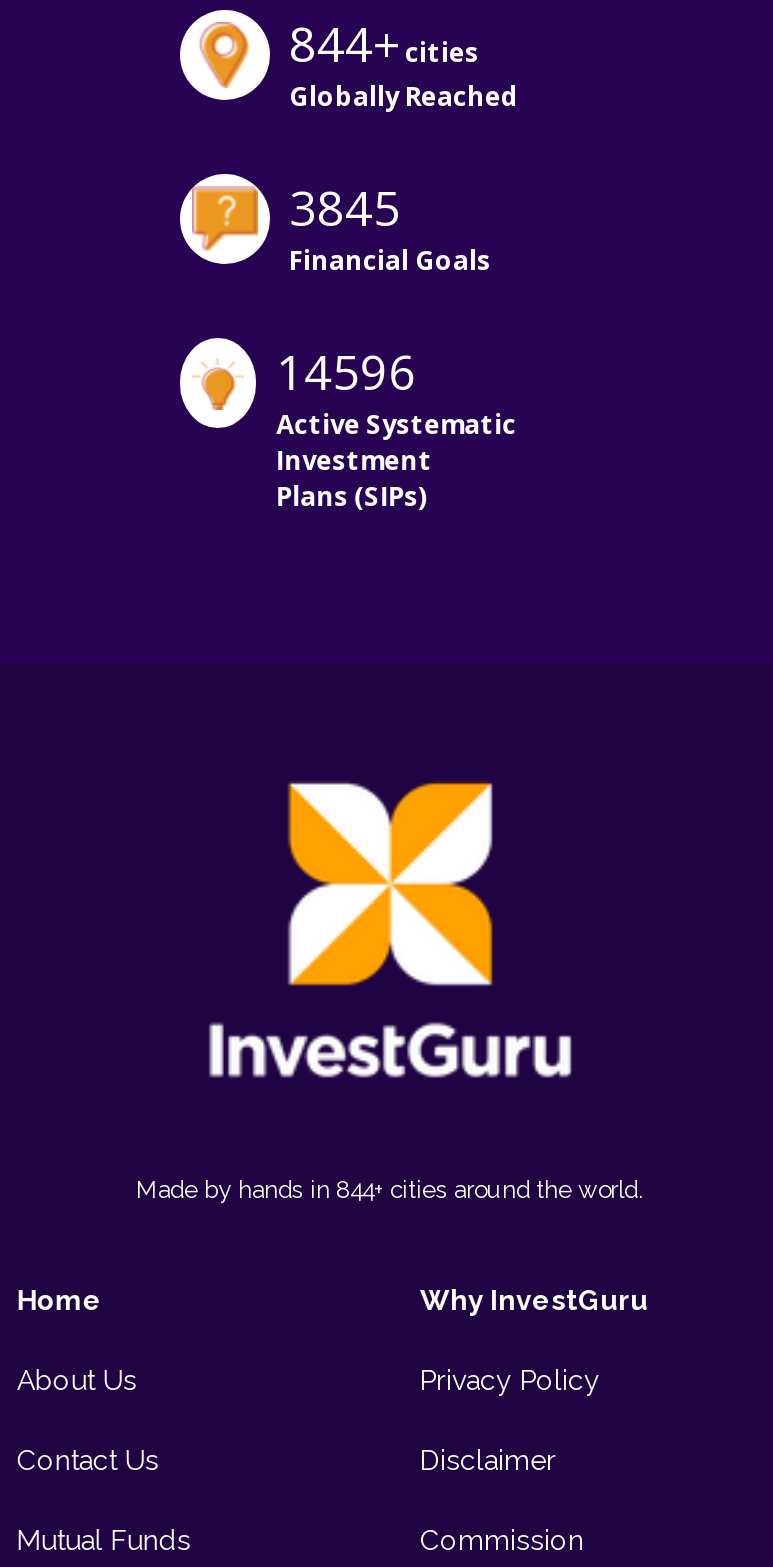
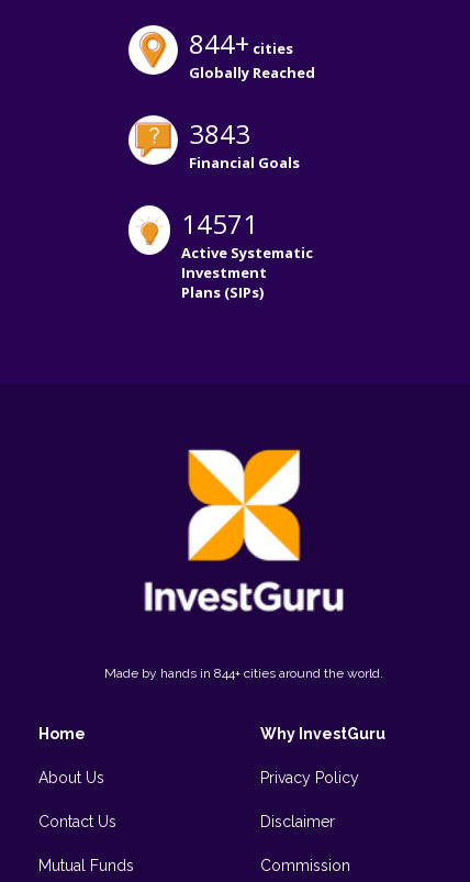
[289,175,401,241] 3845 -> [188,116,250,152] 3843
[276,339,416,405] 14596 -> [181,206,258,242] 14571

